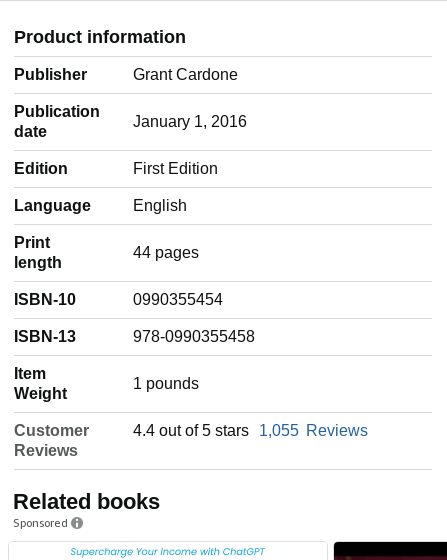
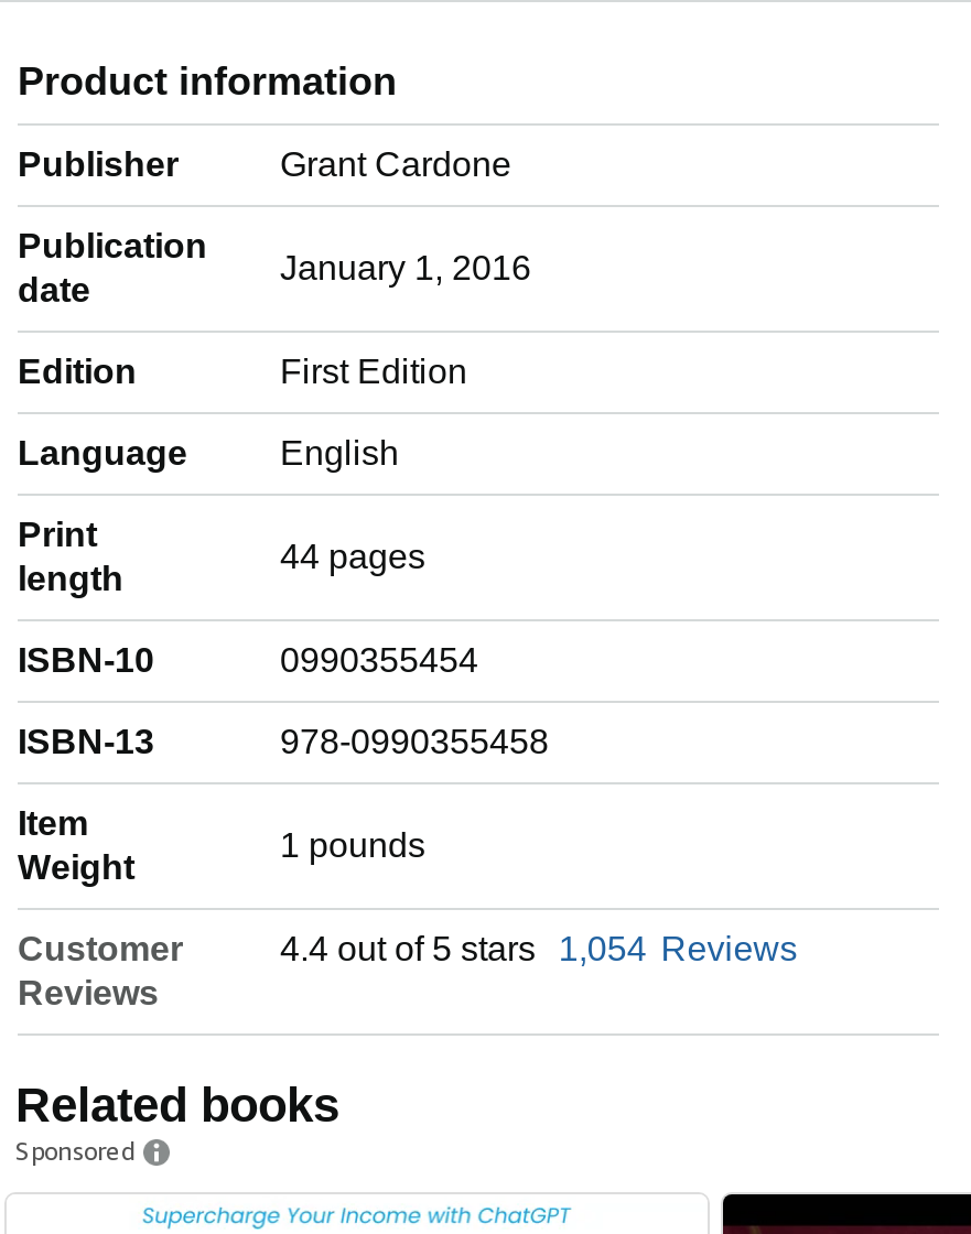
[133,422,368,439] 4.4 out of 5 stars 1,055 Reviews -> [280,929,798,966] 4.4 out of 5 stars 1,054 Reviews

